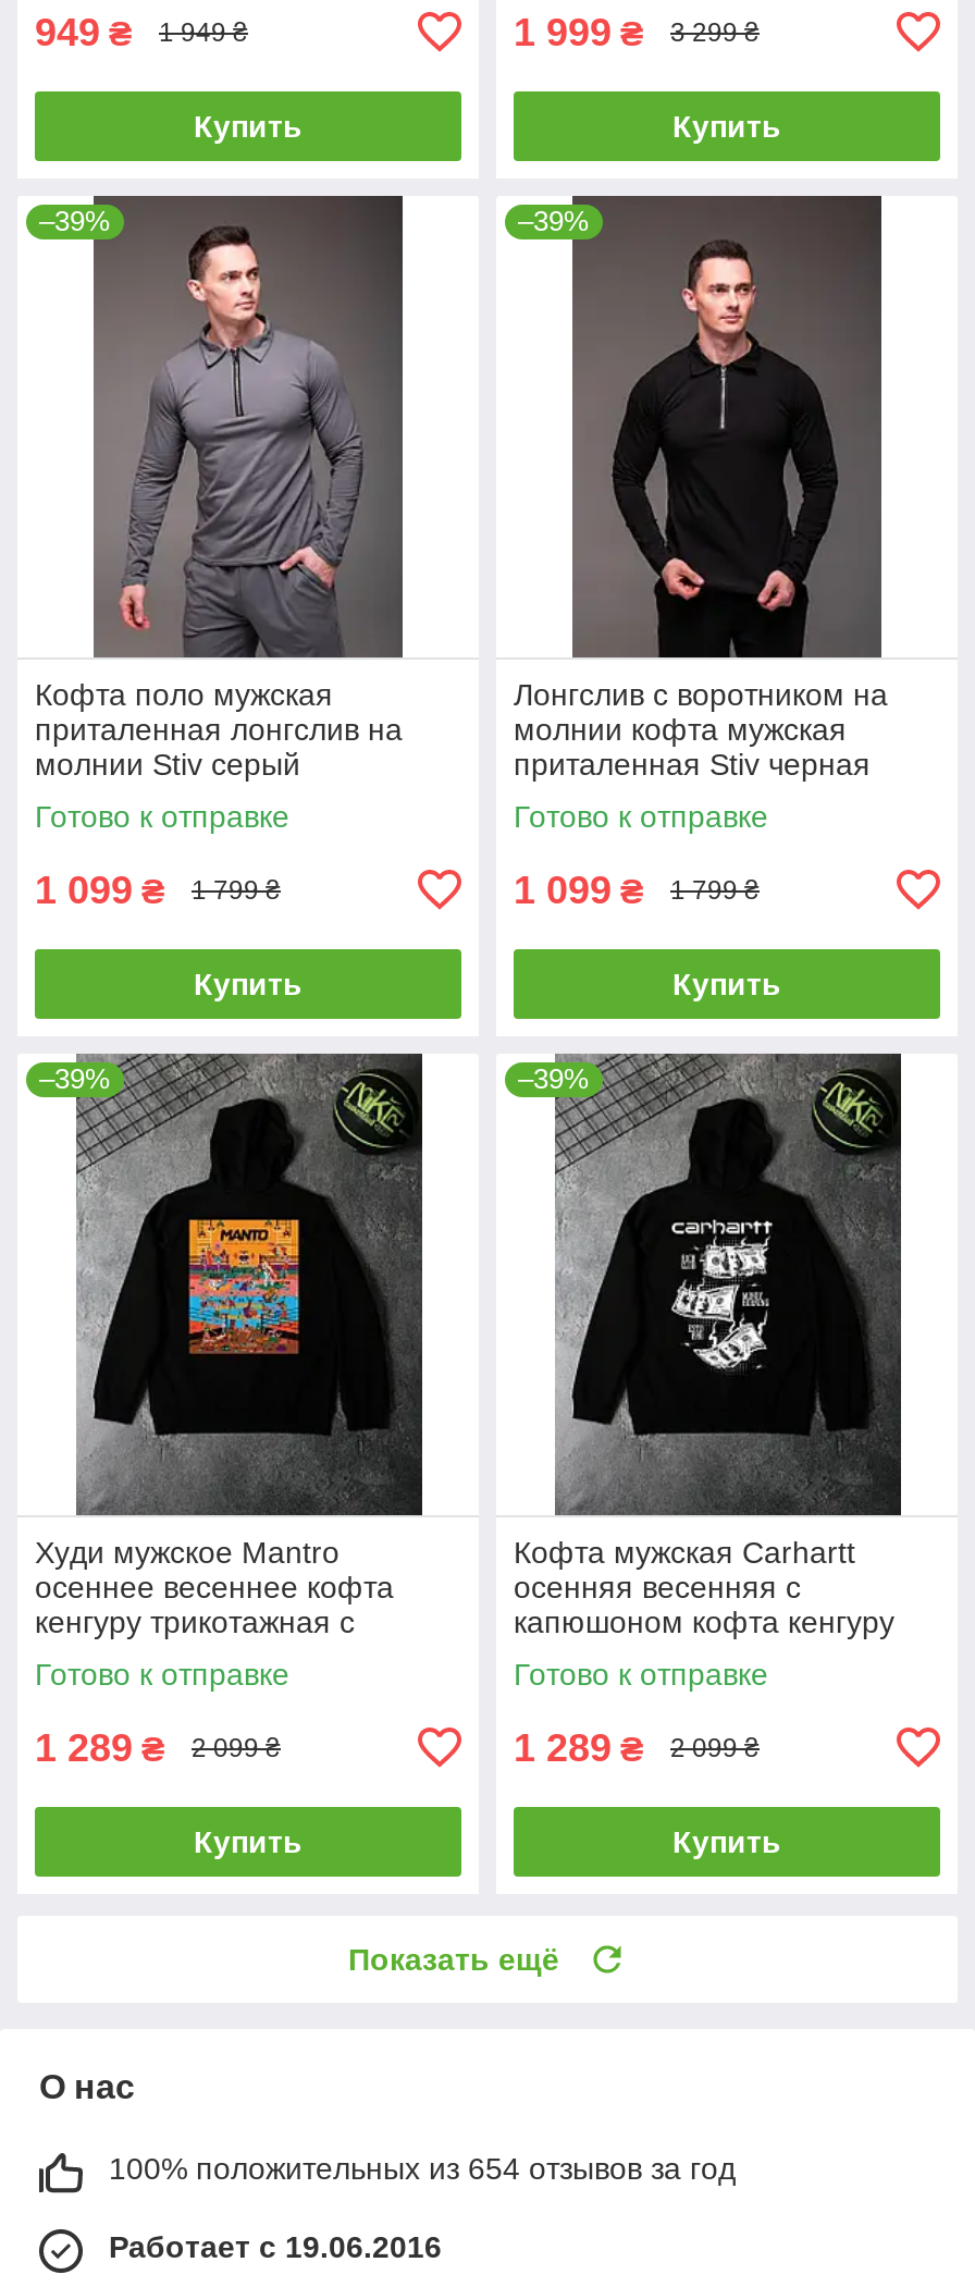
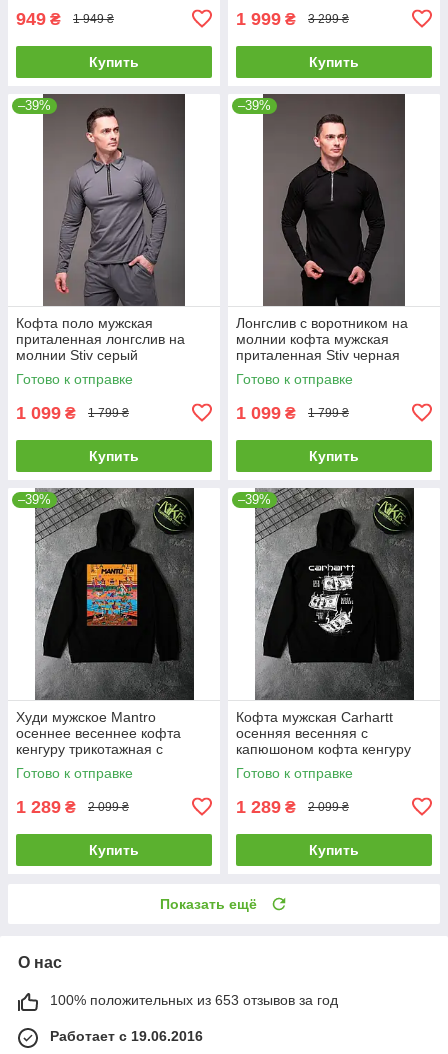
[109,2150,736,2185] 100% положительных из 654 отзывов за год -> [50,992,338,1008] 100% положительных из 653 отзывов за год

